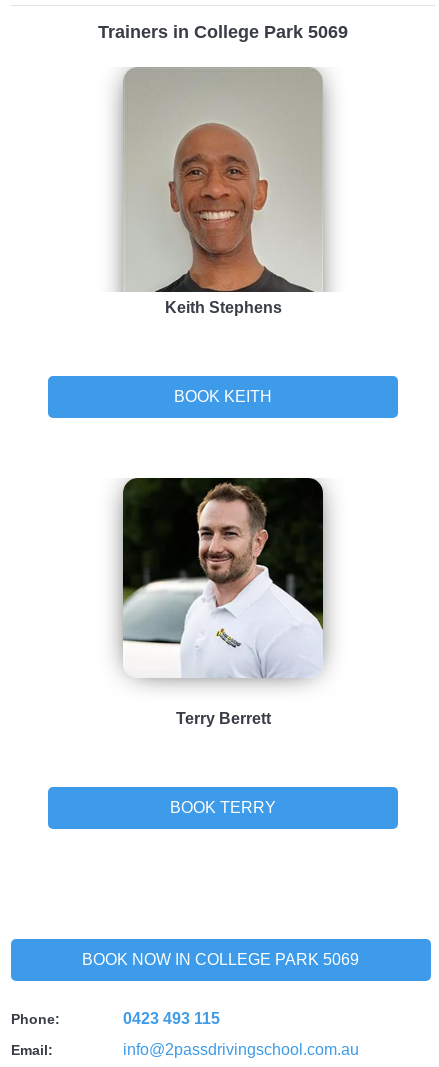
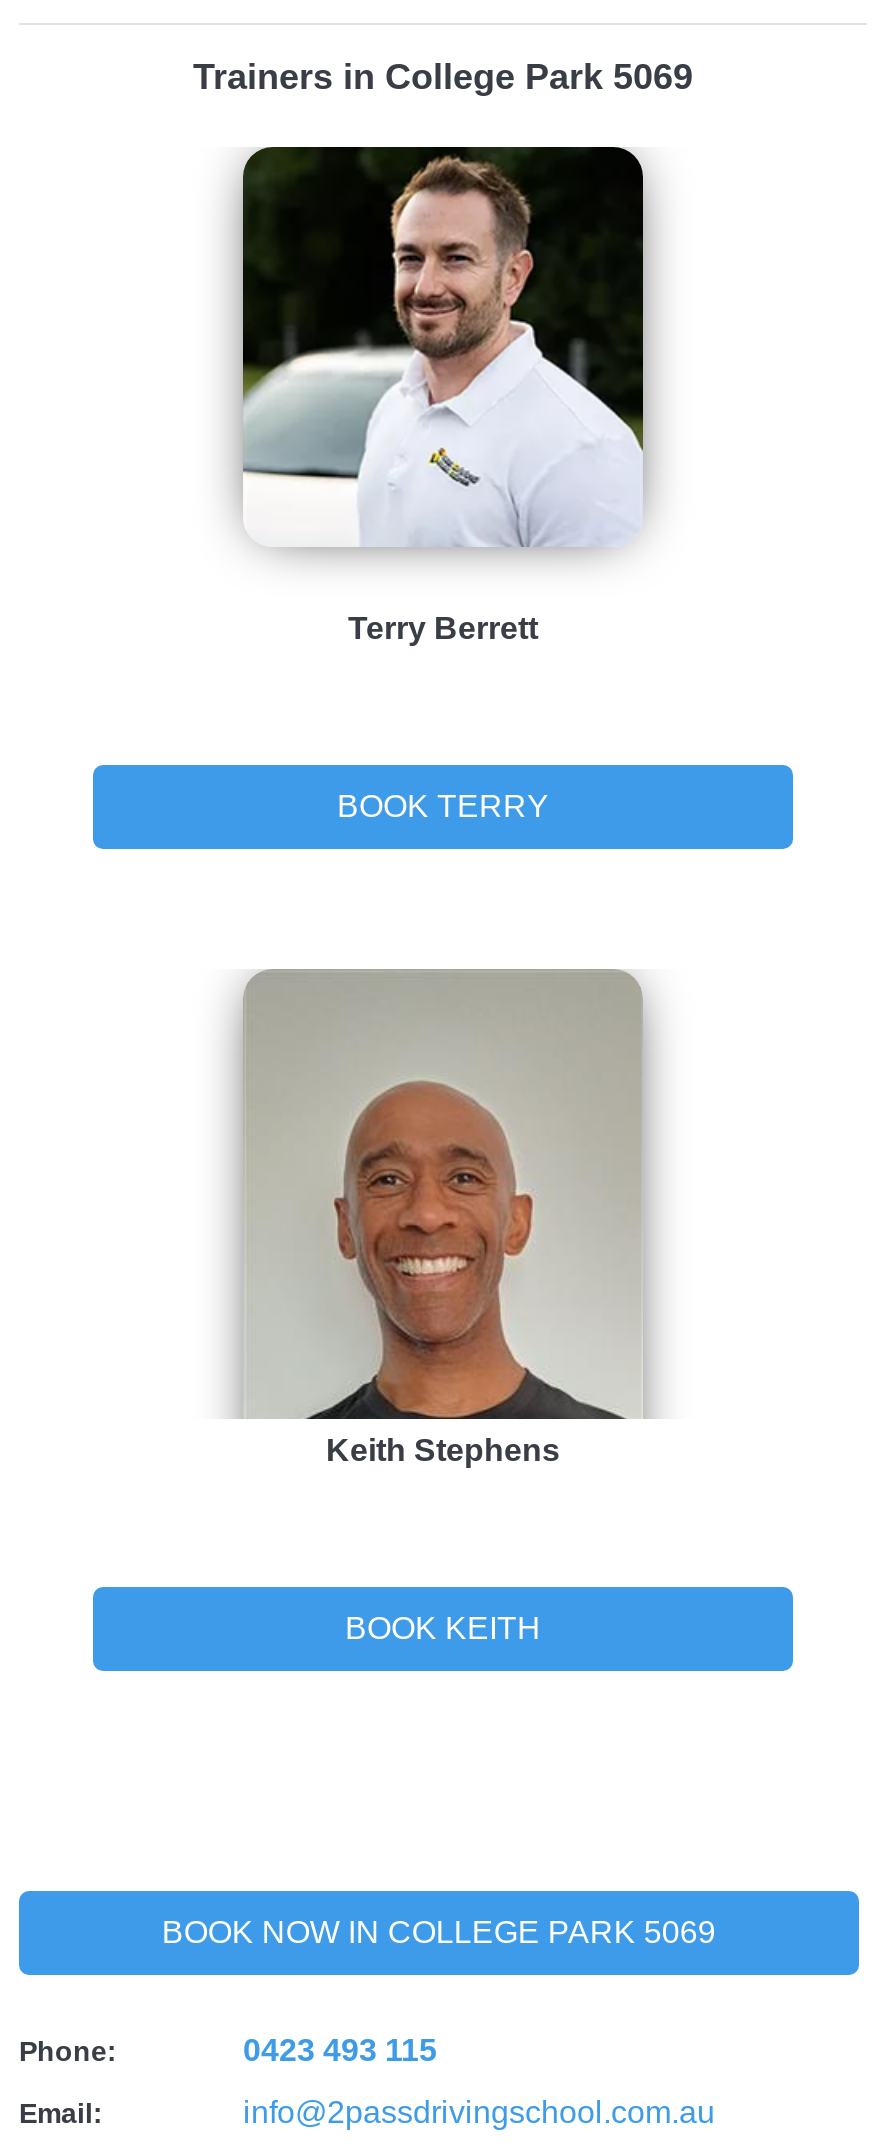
moved [161,117,290,405] -> [319,1069,577,1645]: [image] | Keith Stephens | BOOK KEITH
moved [122,478,324,727] -> [241,147,645,645]: [image] | Terry Berrett
moved [170,799,276,816] -> [337,789,549,823]: BOOK TERRY

